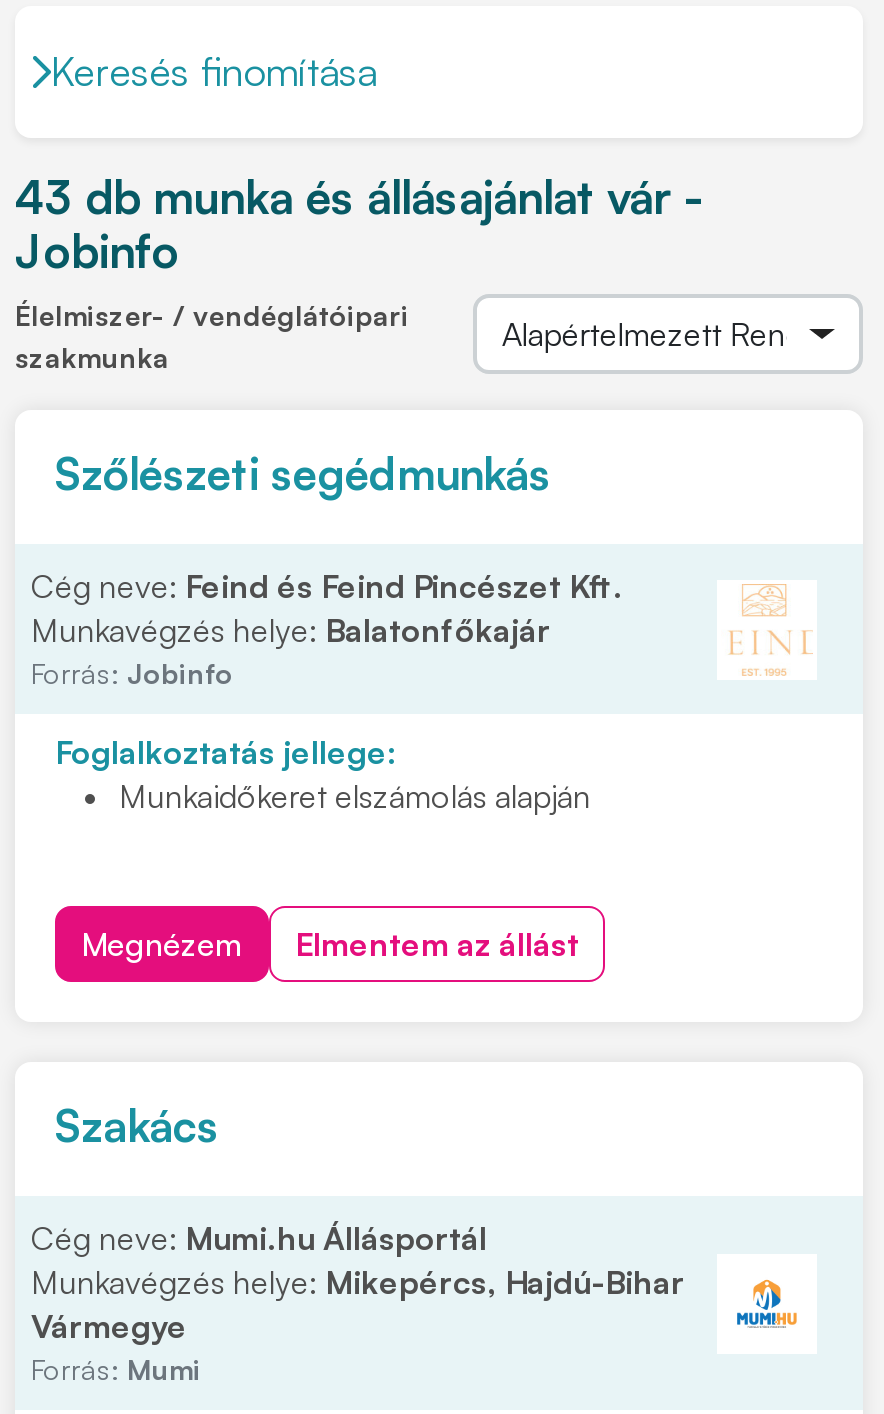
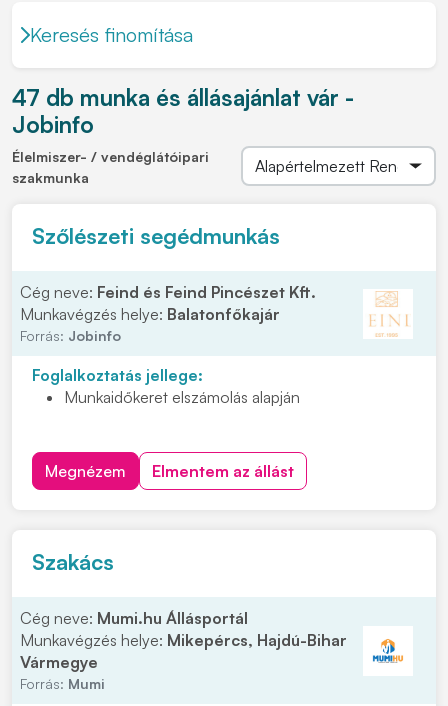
[15,168,701,226] 43 db munka és állásajánlat vár - -> [12,83,354,112] 47 db munka és állásajánlat vár -

